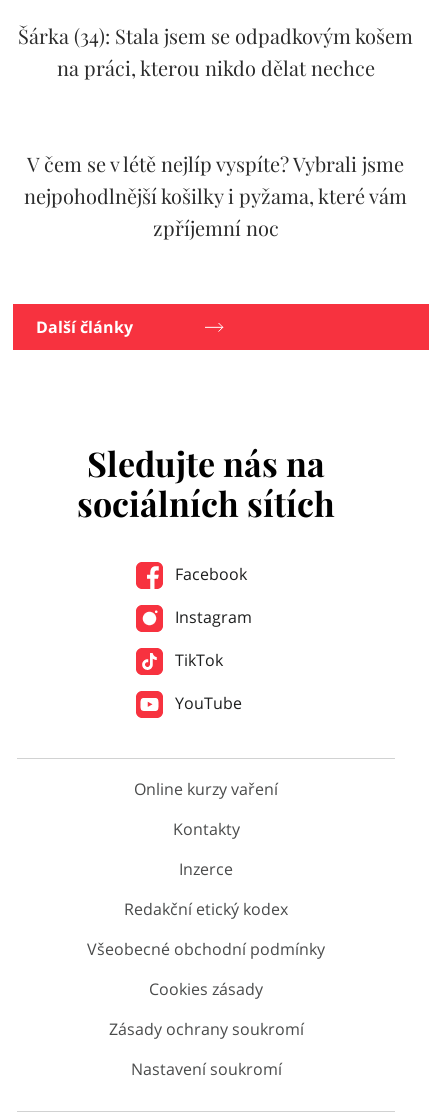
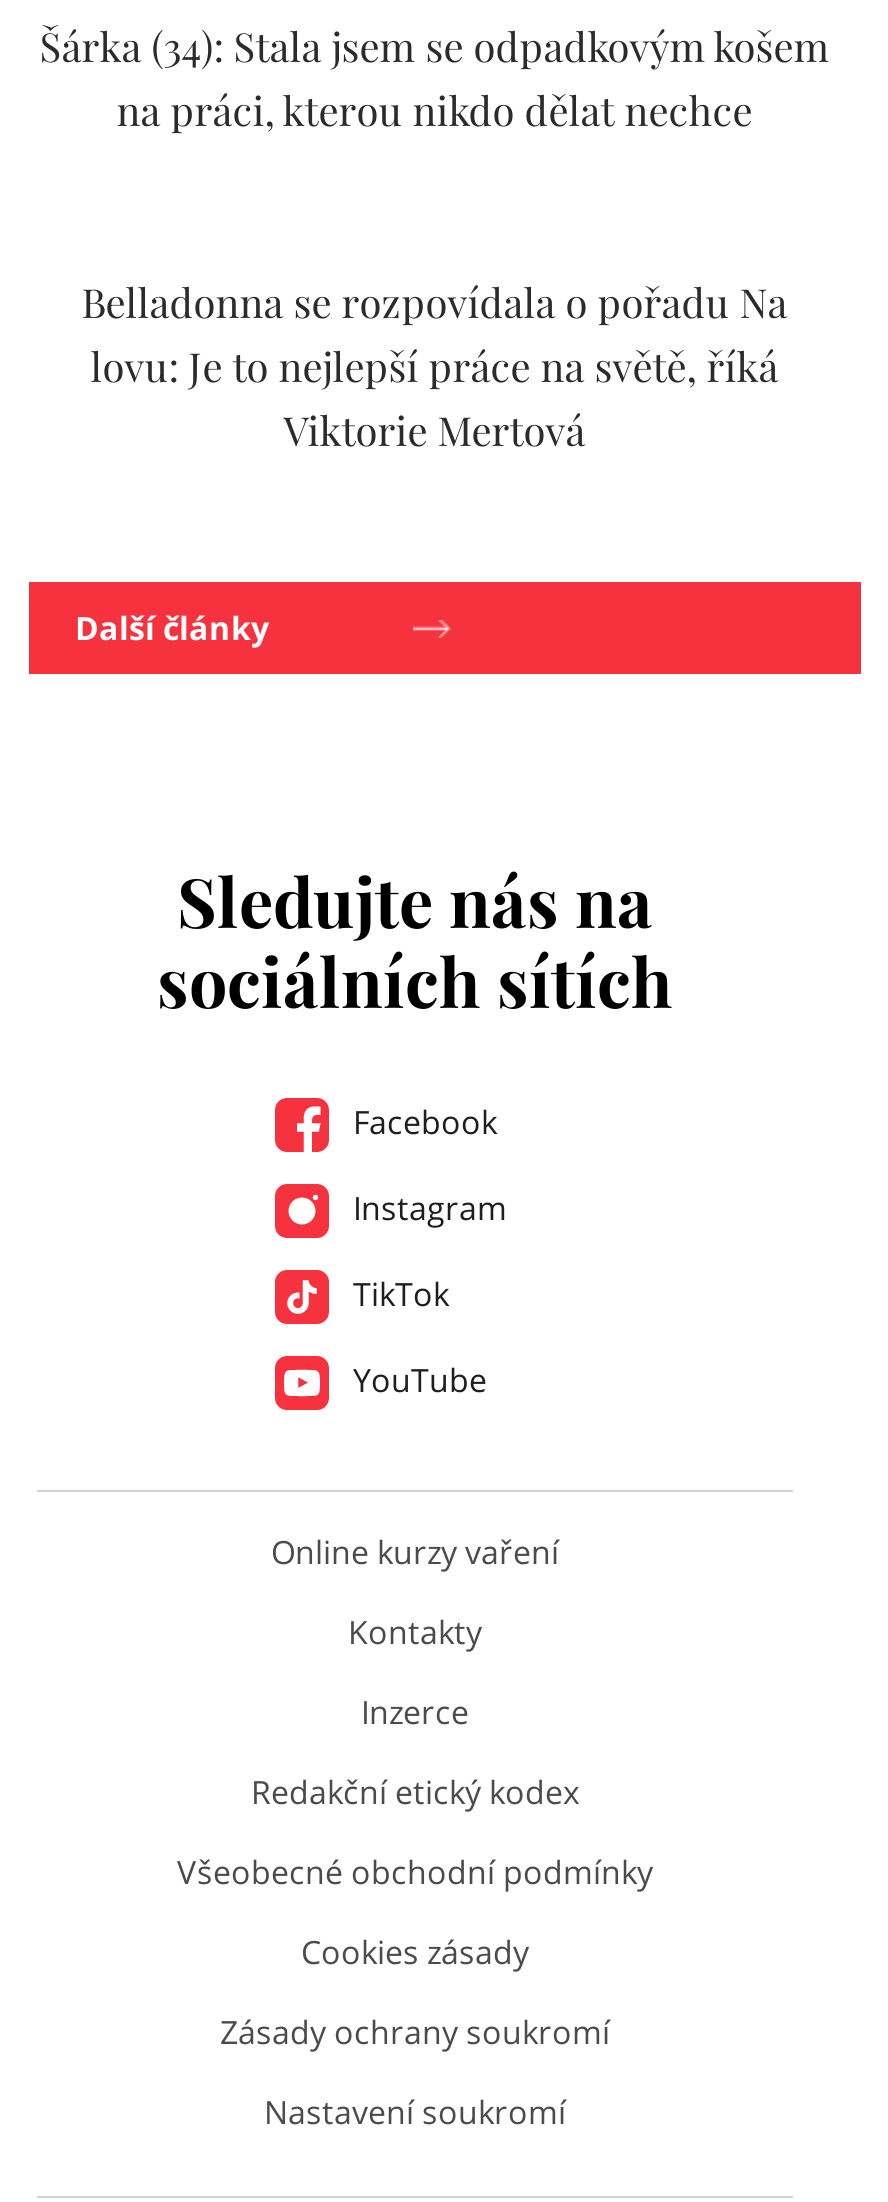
[24,150,407,241] V čem se v létě nejlíp vyspíte? Vybrali jsme | nejpohodlnější košilky i pyžama, které vám | zpříjemní noc -> [82,273,788,455] Belladonna se rozpovídala o pořadu Na | lovu: Je to nejlepší práce na světě, říká | Viktorie Mertová

